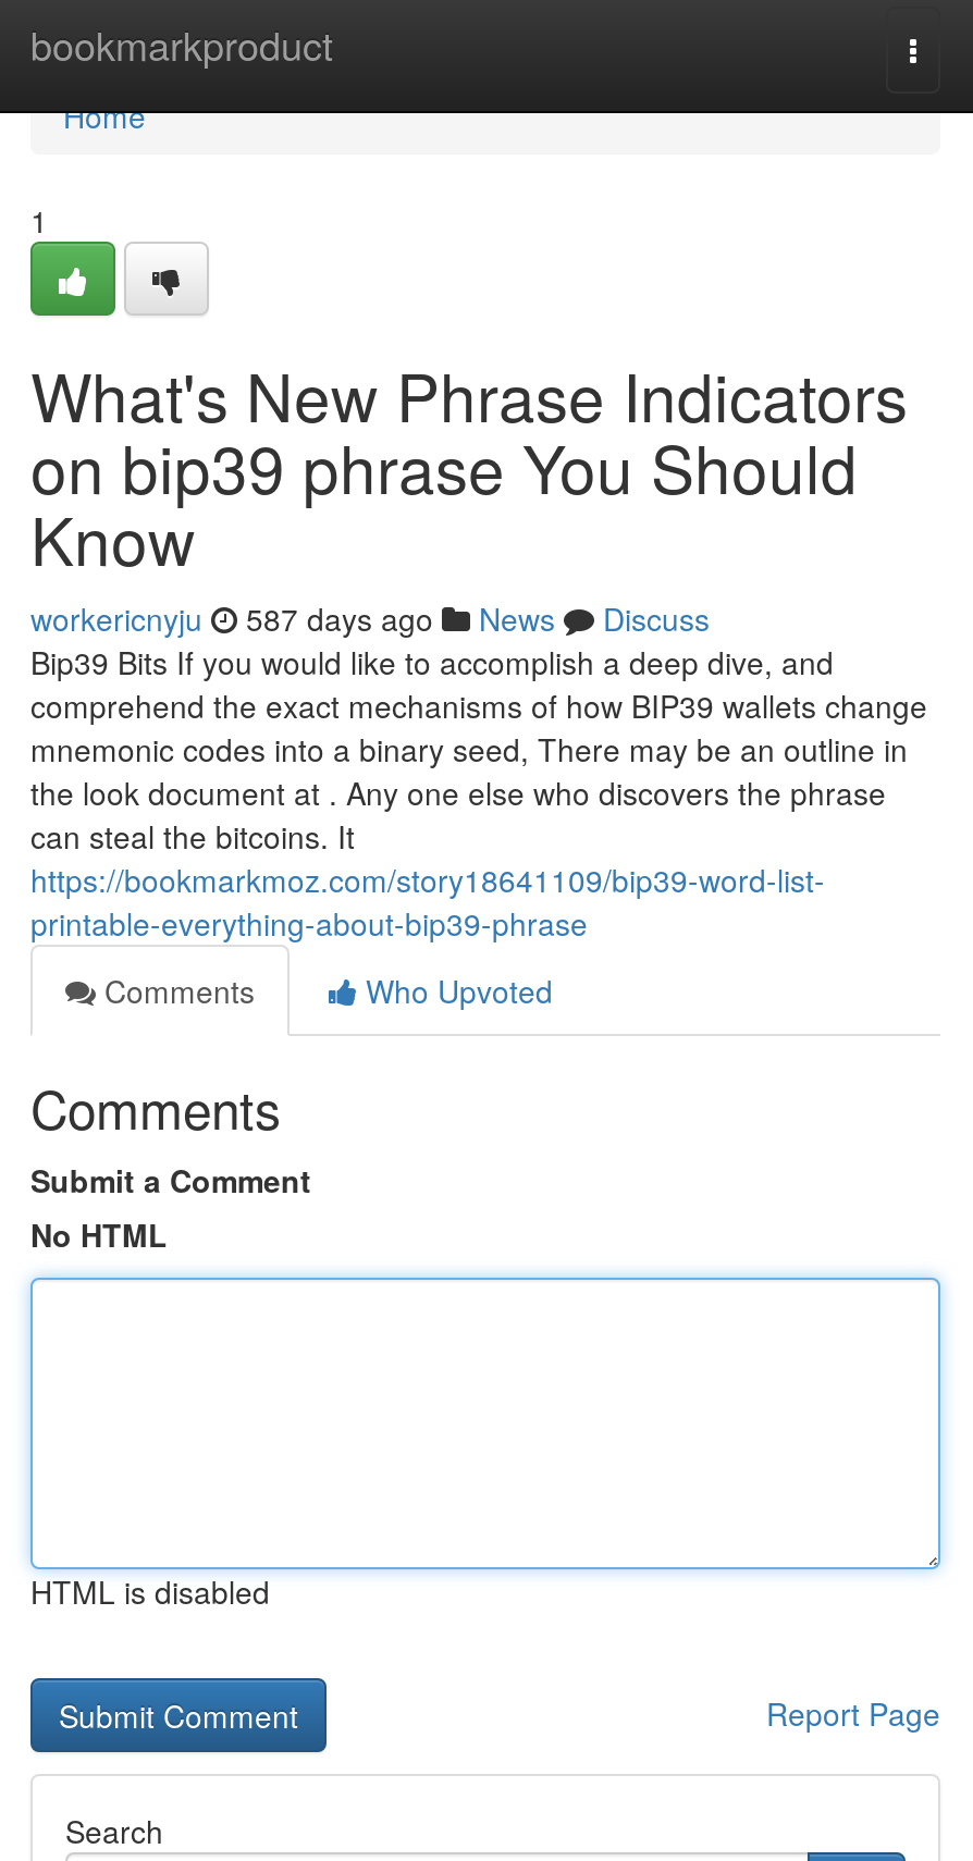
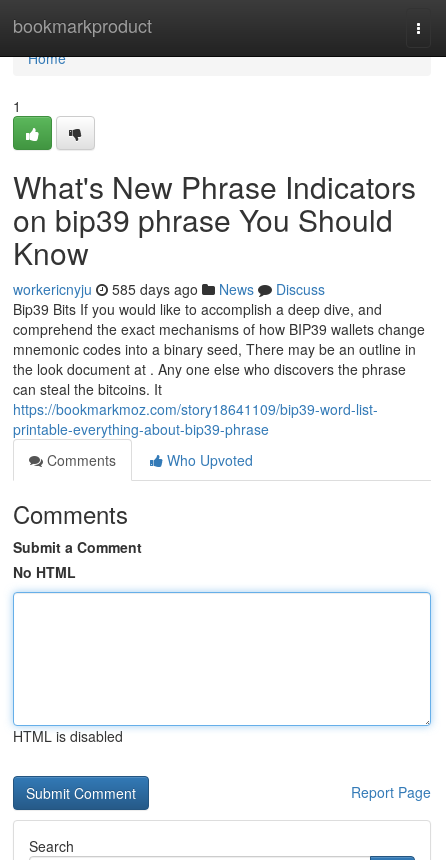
[30,596,710,640] workericnyju 587 days ago News Discuss -> [13,279,325,299] workericnyju 585 days ago News Discuss

